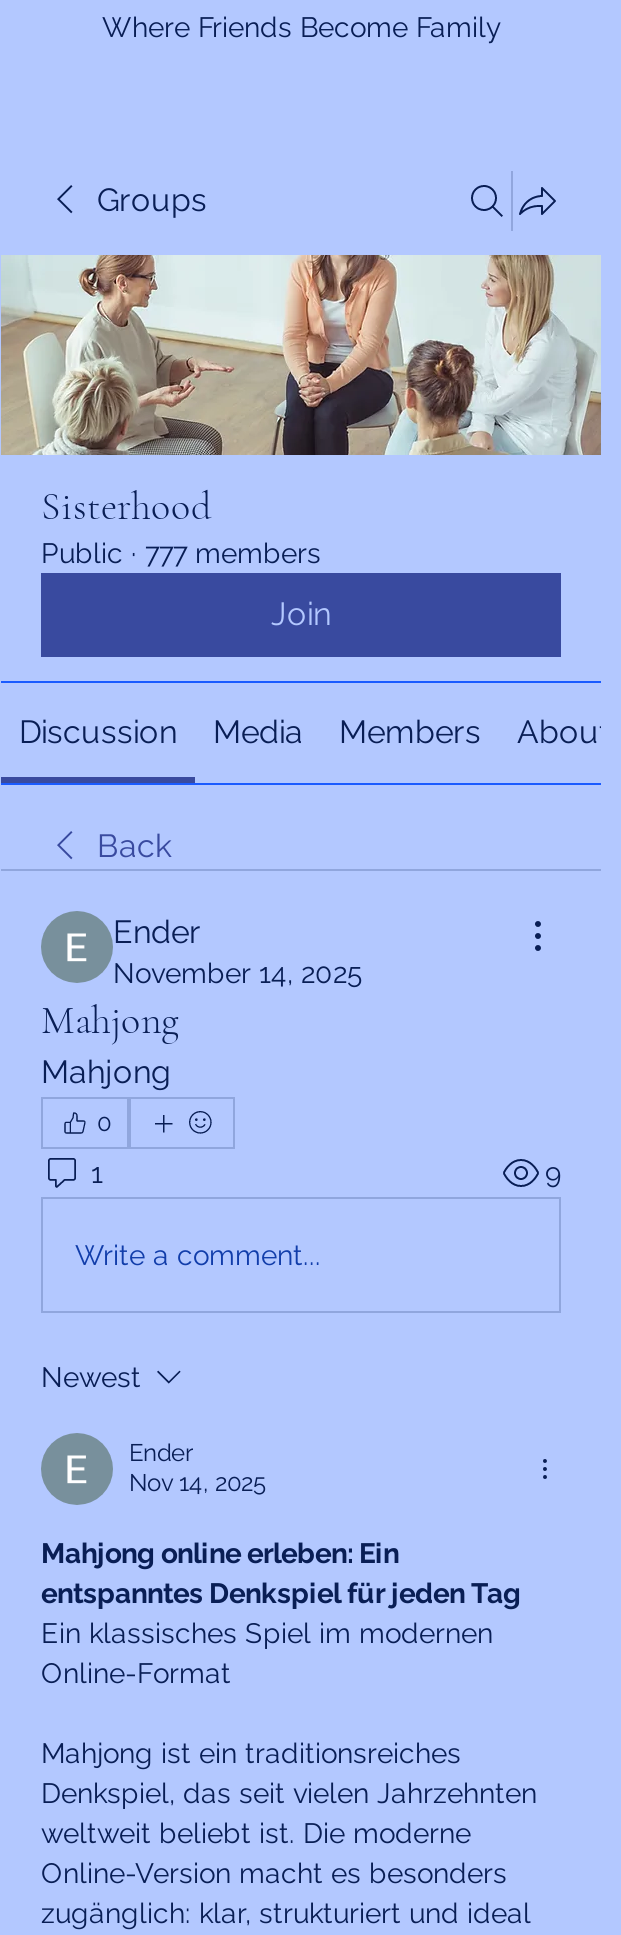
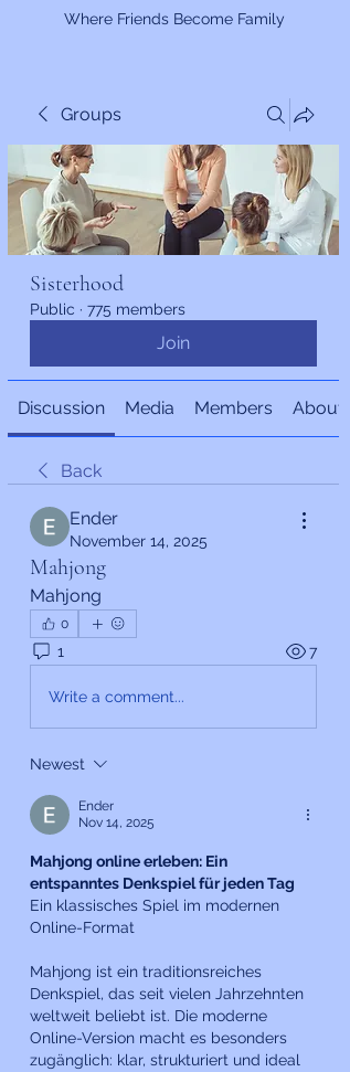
[41,537,321,569] Public · 777 members -> [30,300,185,318] Public · 775 members
[545,1156,561,1188] 9 -> [309,642,317,660] 7

